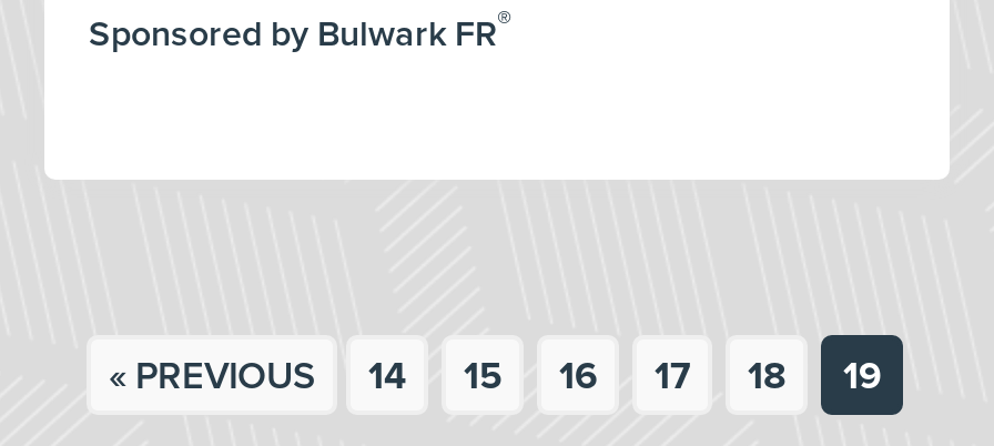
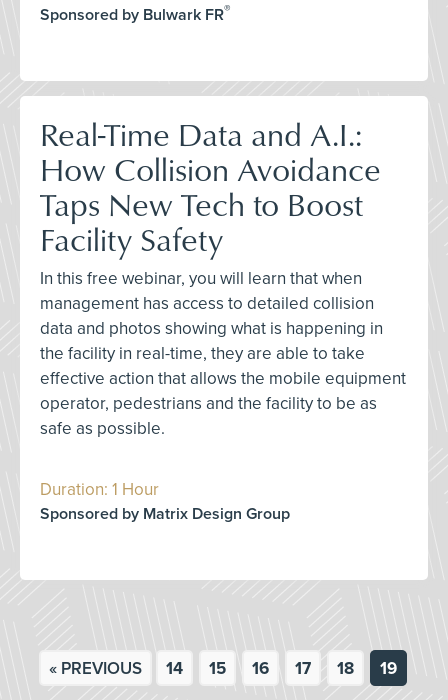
none -> [40,111,406,524] Real-Time Data and A.I.: | How Collision Avoidance | Taps New Tech to Boost | Facility Safety | In this free webinar, you will learn that when | management has access to detailed collision | data and photos showing what is happening in | the facility in real-time, they are able to take | effective action that allows the mobile equipment | operator, pedestrians and the facility to be as | safe as possible. | Duration: 1 Hour | Sponsored by Matrix Design Group

